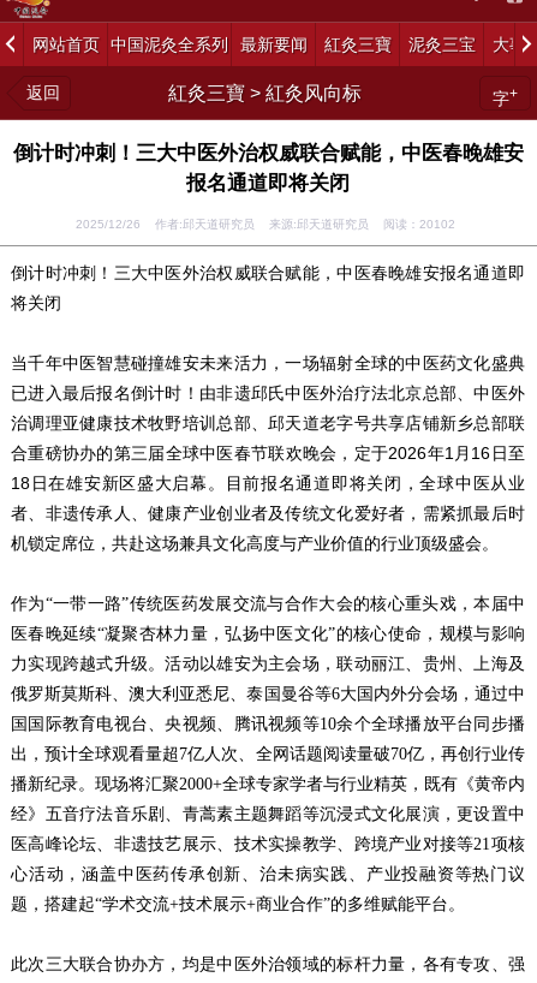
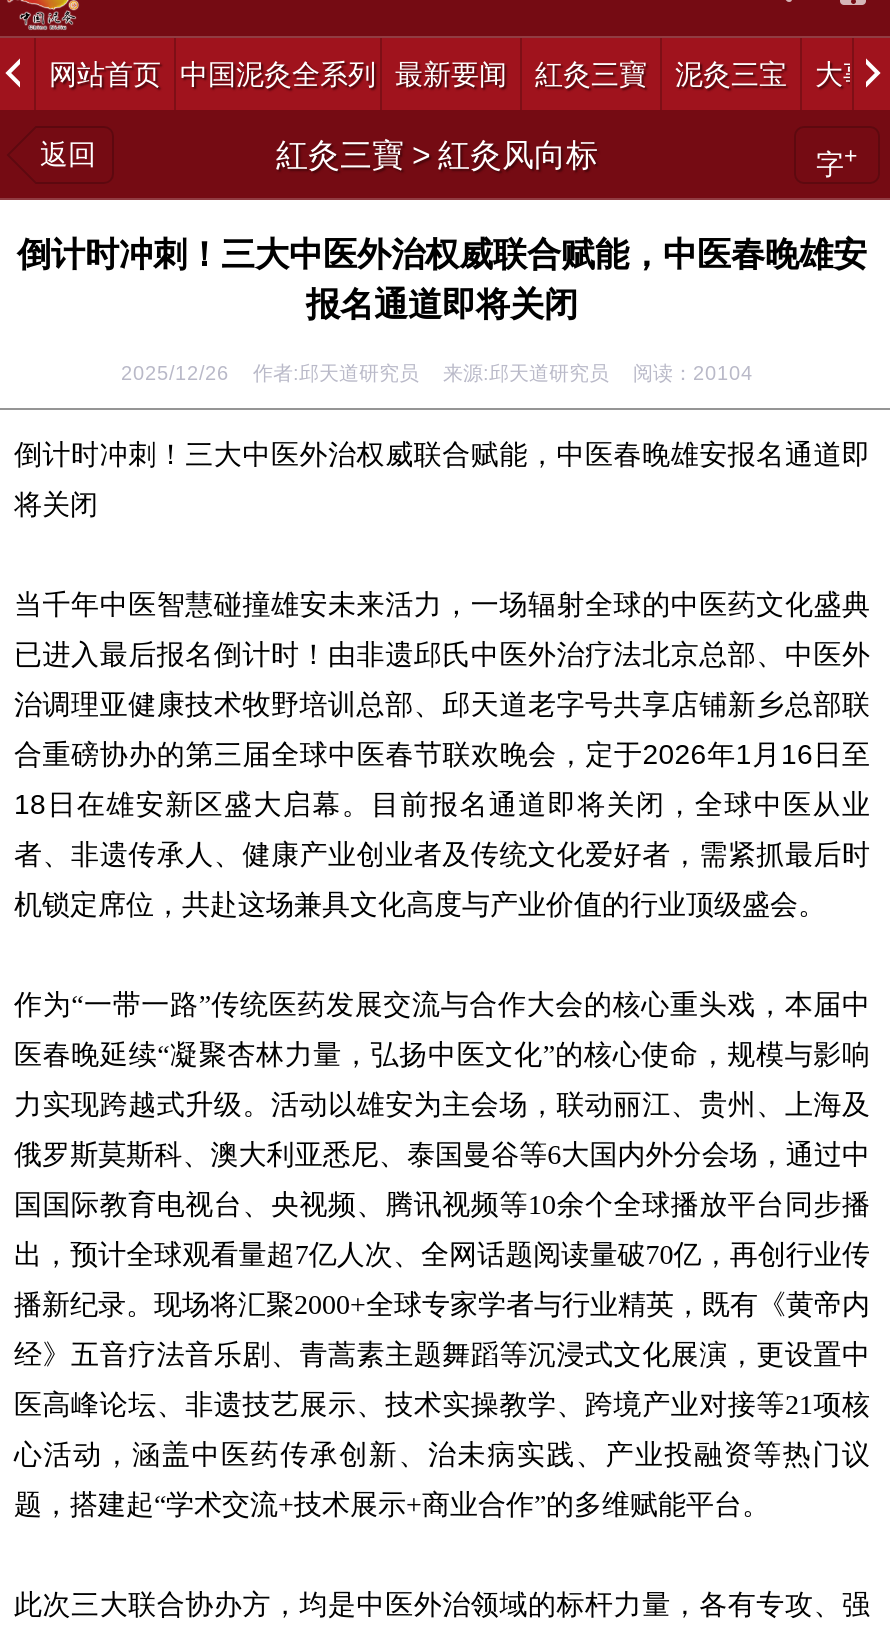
[75,218,455,231] 2025/12/26 作者:邱天道研究员 来源:邱天道研究员 阅读：20102 -> [121,362,753,384] 2025/12/26 作者:邱天道研究员 来源:邱天道研究员 阅读：20104

